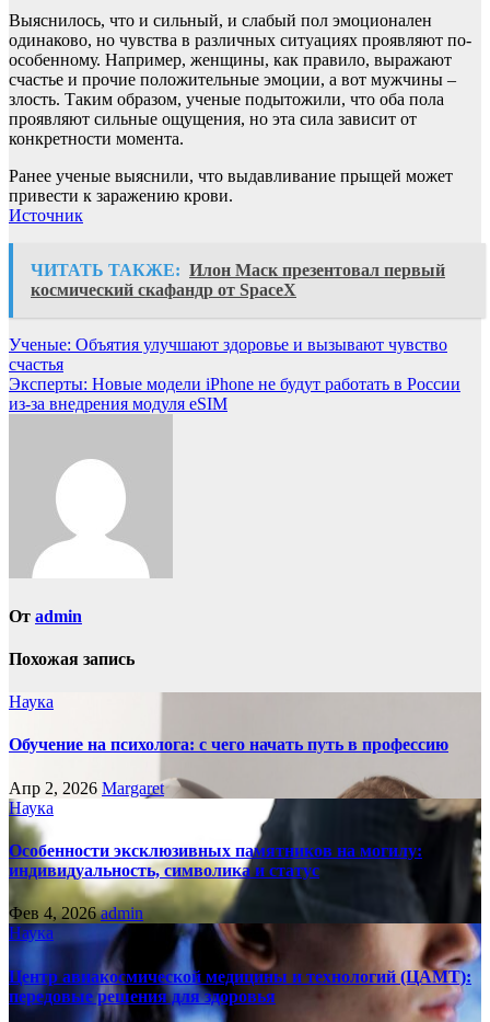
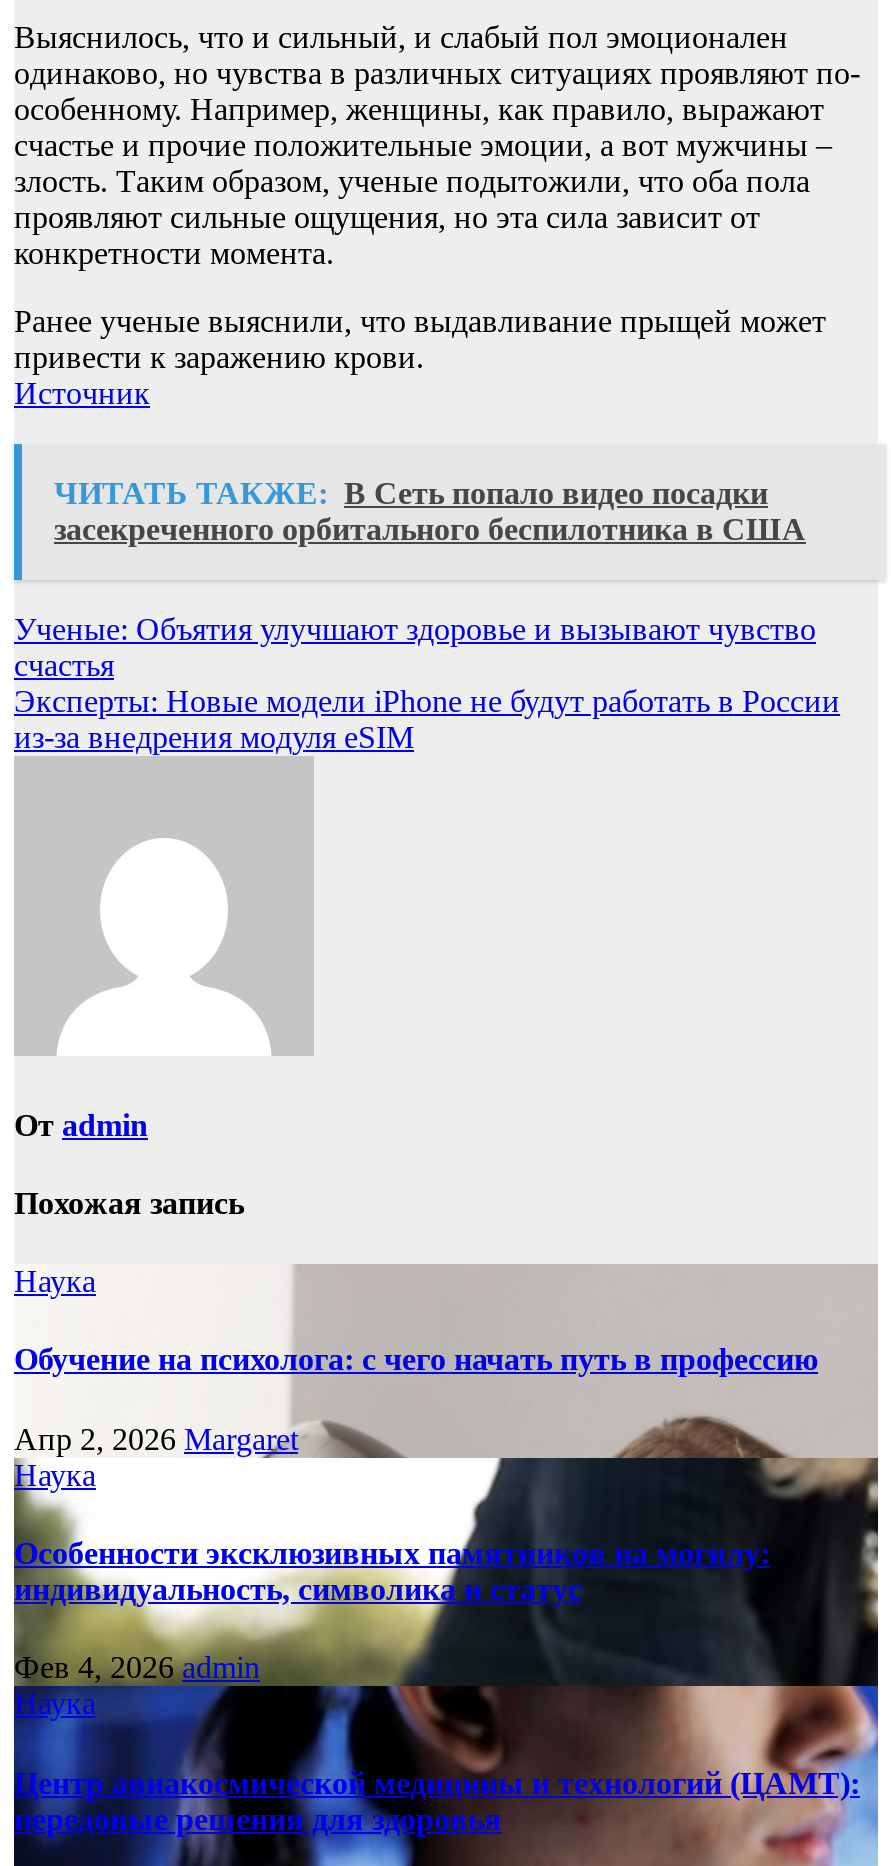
[31,261,445,299] ЧИТАТЬ ТАКЖЕ: Илон Маск презентовал первый | космический скафандр от SpaceX -> [54,477,806,547] ЧИТАТЬ ТАКЖЕ: В Сеть попало видео посадки | засекреченного орбитального беспилотника в США

